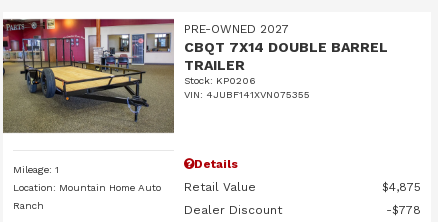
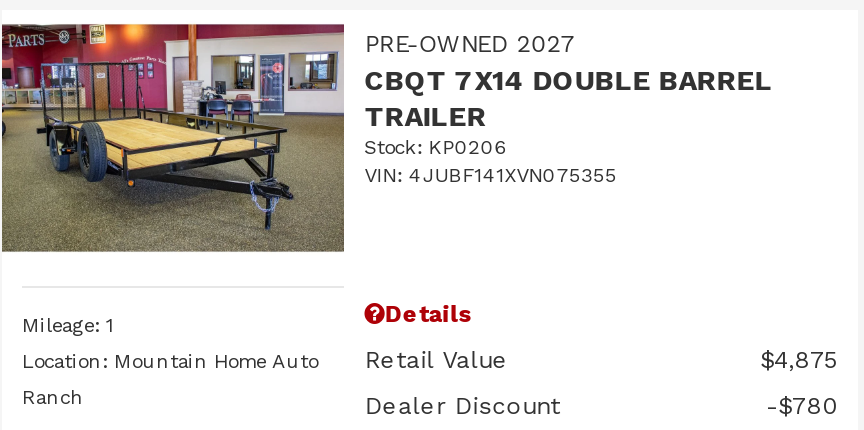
[392,203,421,217] $778 -> [778,392,838,420] $780

